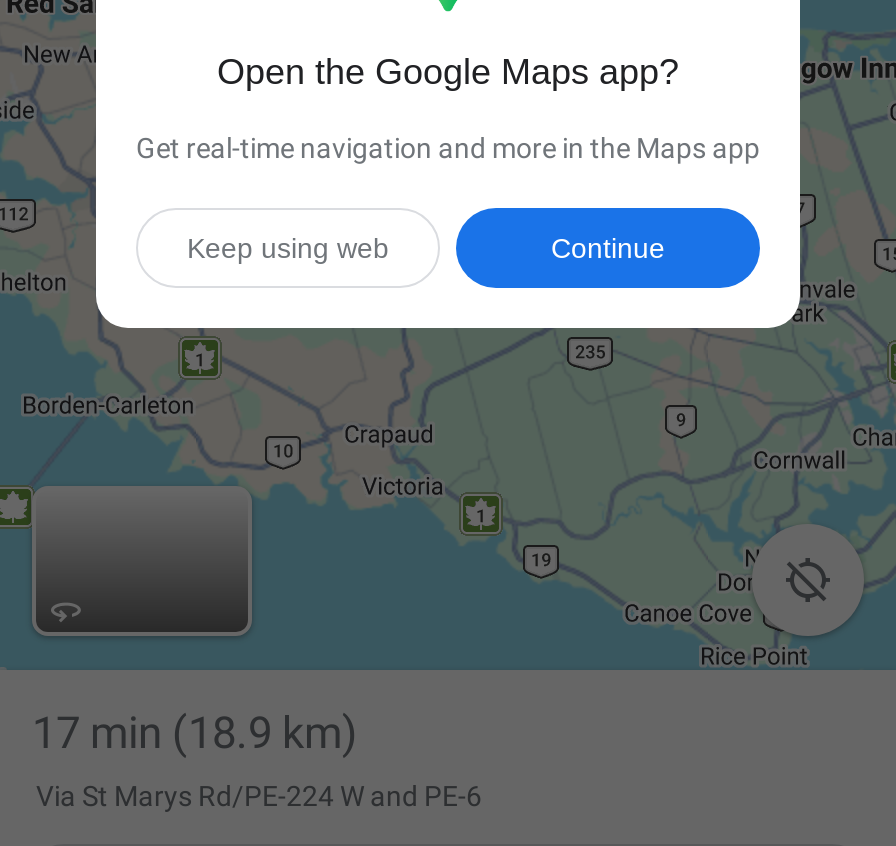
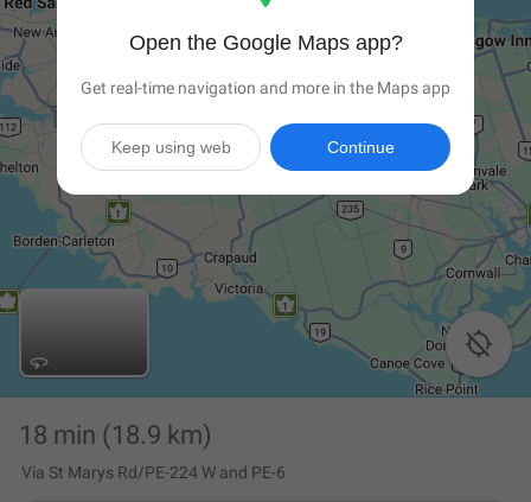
[32,708,358,758] 17 min (18.9 km) -> [19,420,212,450] 18 min (18.9 km)

